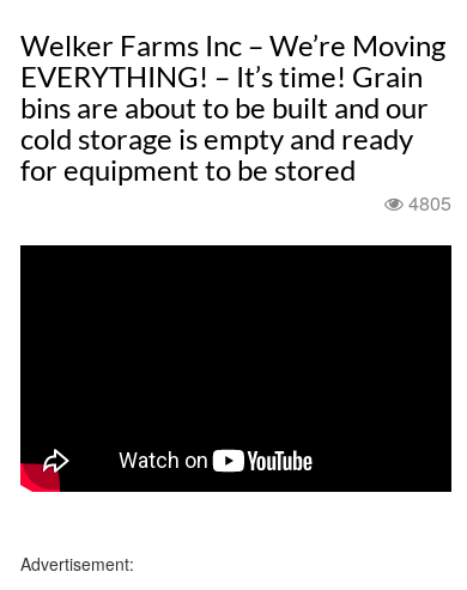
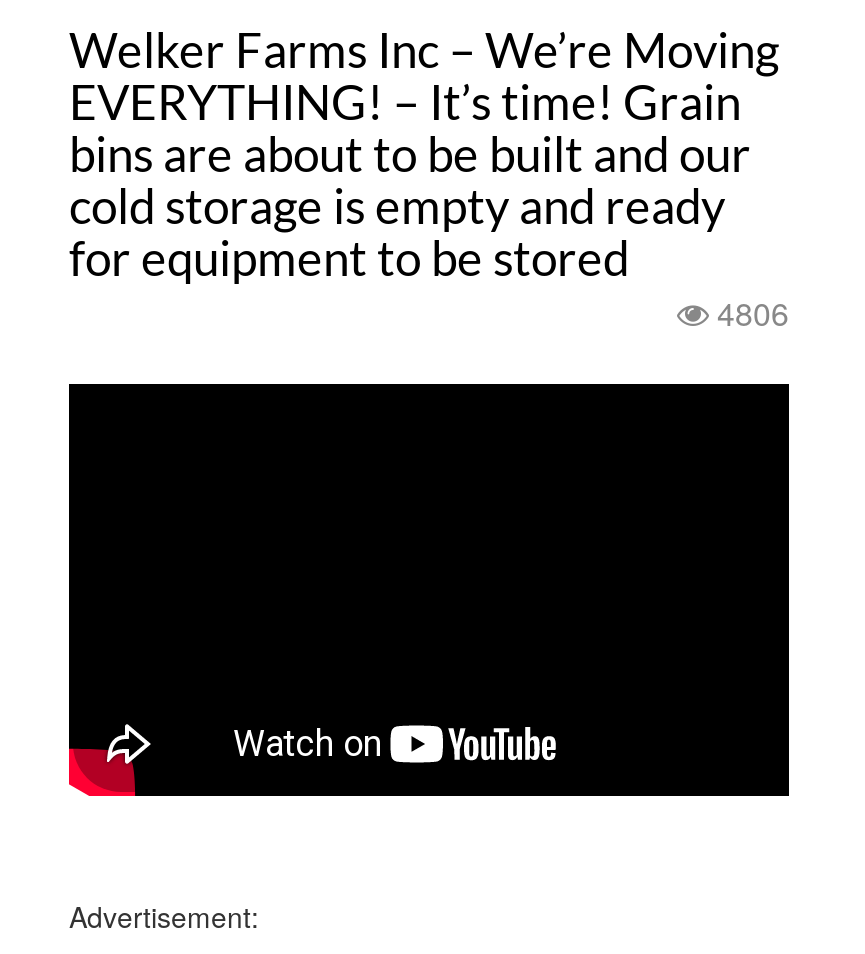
[408,189,451,217] 4805 -> [717,290,789,336] 4806

